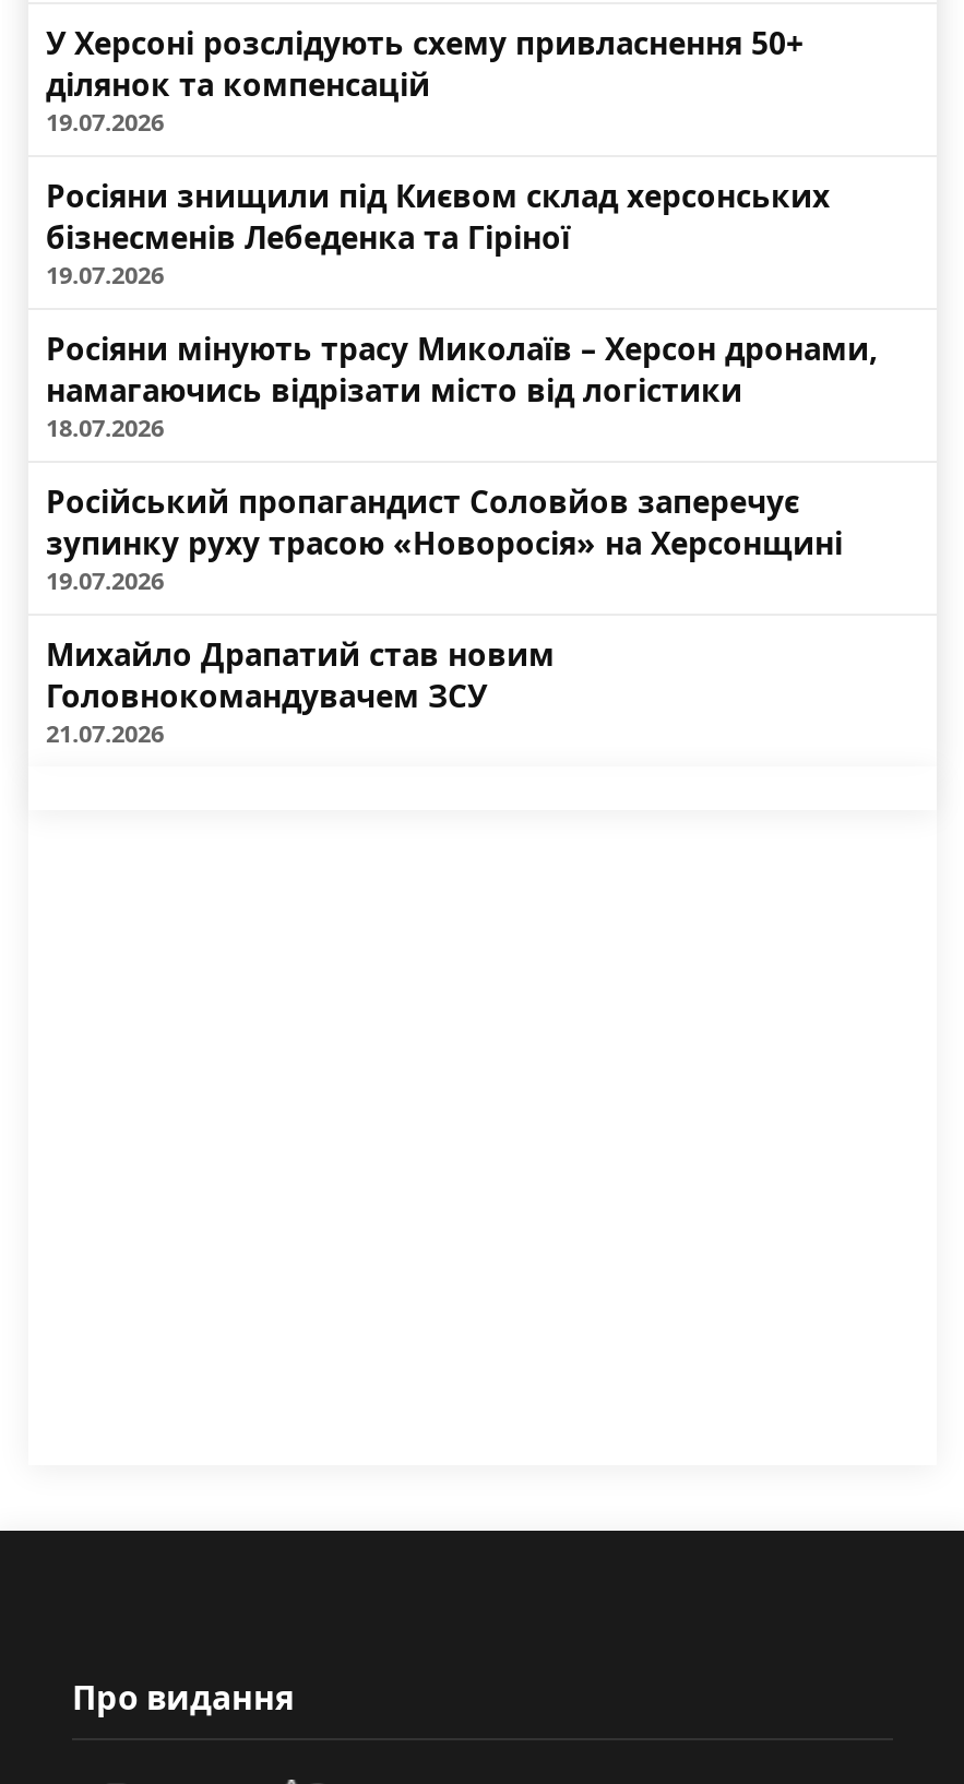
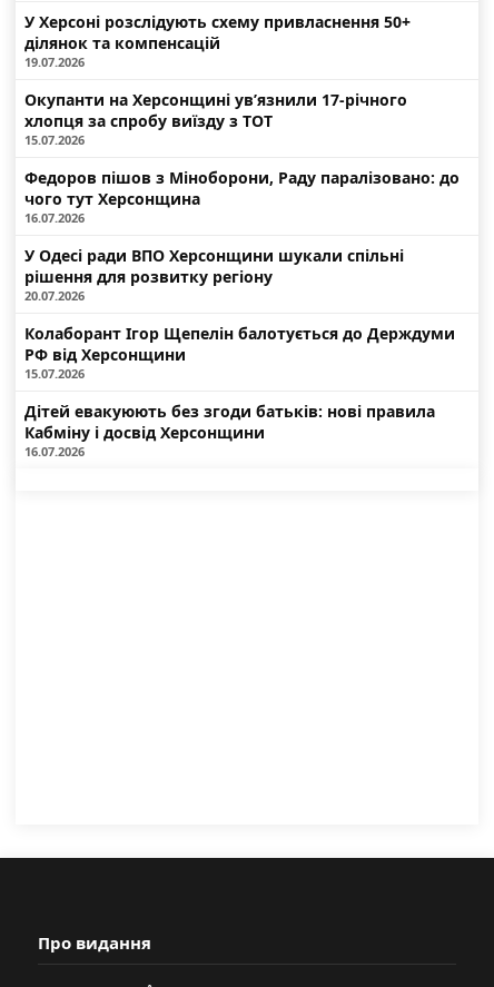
[46,174,878,749] Росіяни знищили під Києвом склад херсонських | бізнесменів Лебеденка та Гіріної | 19.07.2026 | Росіяни мінують трасу Миколаїв – Херсон дронами, | намагаючись відрізати місто від логістики | 18.07.2026 | Російський пропагандист Соловйов заперечує | зупинку руху трасою «Новоросія» на Херсонщині | 19.07.2026 | Михайло Драпатий став новим | Головнокомандувачем ЗСУ | 21.07.2026 -> [24,89,460,459] Окупанти на Херсонщині ув’язнили 17-річного | хлопця за спробу виїзду з ТОТ | 15.07.2026 | Федоров пішов з Міноборони, Раду паралізовано: до | чого тут Херсонщина | 16.07.2026 | У Одесі ради ВПО Херсонщини шукали спільні | рішення для розвитку регіону | 20.07.2026 | Колаборант Ігор Щепелін балотується до Держдуми | РФ від Херсонщини | 15.07.2026 | Дітей евакуюють без згоди батьків: нові правила | Кабміну і досвід Херсонщини | 16.07.2026

